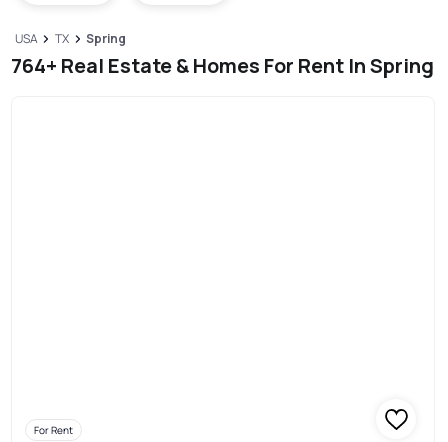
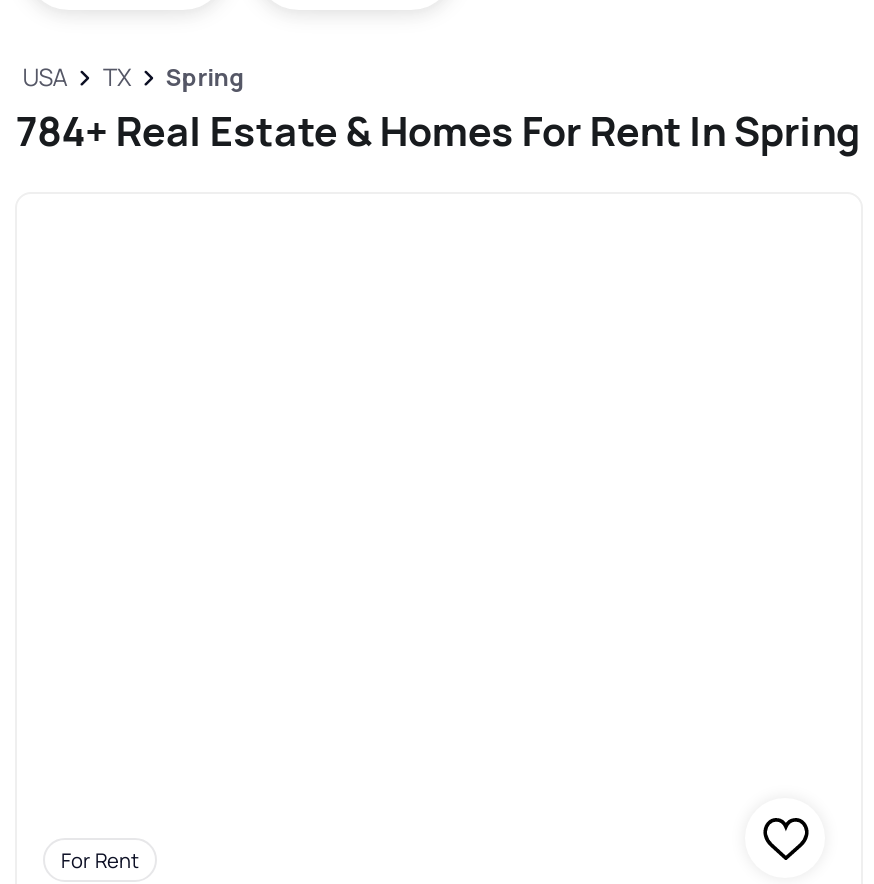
[11,52,434,79] 764+ Real Estate & Homes For Rent In Spring -> [15,104,861,158] 784+ Real Estate & Homes For Rent In Spring

